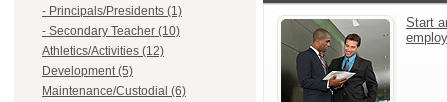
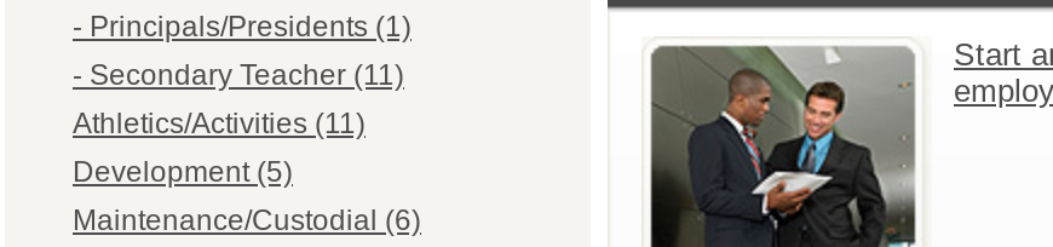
[42,24,180,38] - Secondary Teacher (10) -> [73,58,404,92] - Secondary Teacher (11)
[42,44,164,58] Athletics/Activities (12) -> [73,107,366,140] Athletics/Activities (11)

